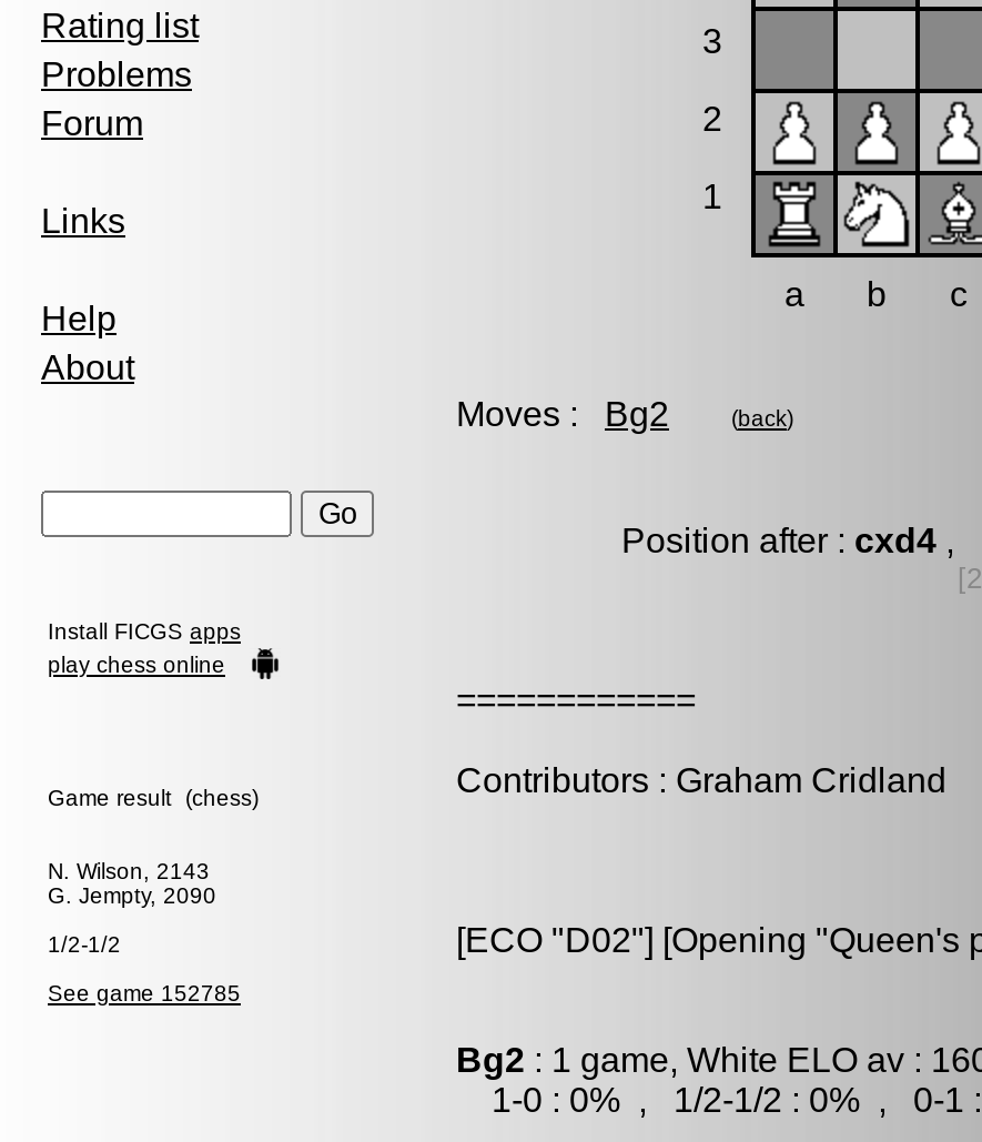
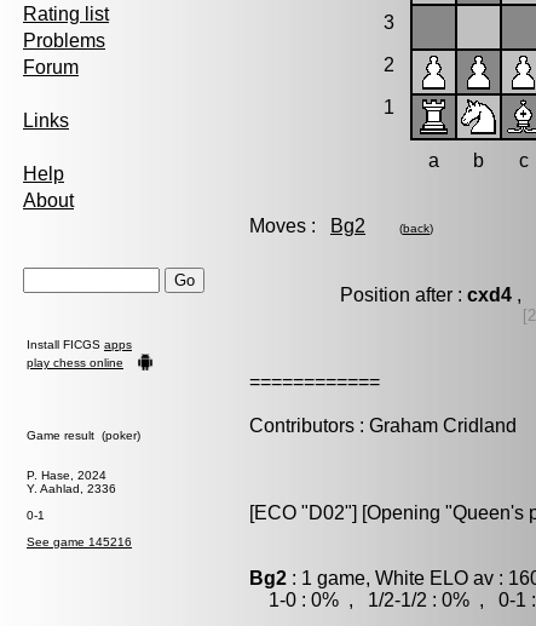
[48,786,259,810] Game result (chess) -> [27,429,140,442] Game result (poker)
[48,859,216,908] N. Wilson, 2143 | G. Jempty, 2090 -> [27,469,116,495] P. Hase, 2024 | Y. Aahlad, 2336
[48,932,121,957] 1/2-1/2 -> [27,509,45,522] 0-1
[48,981,241,1005] See game 152785 -> [27,535,132,549] See game 145216

